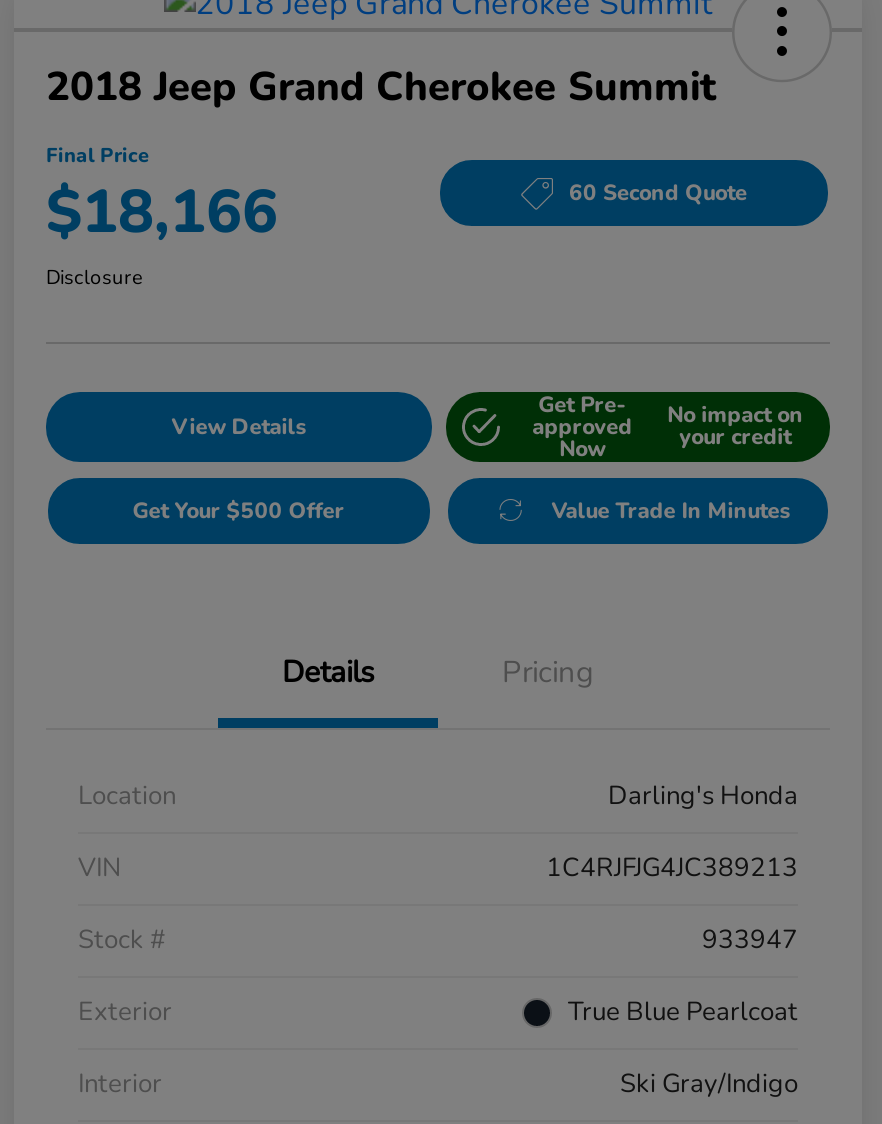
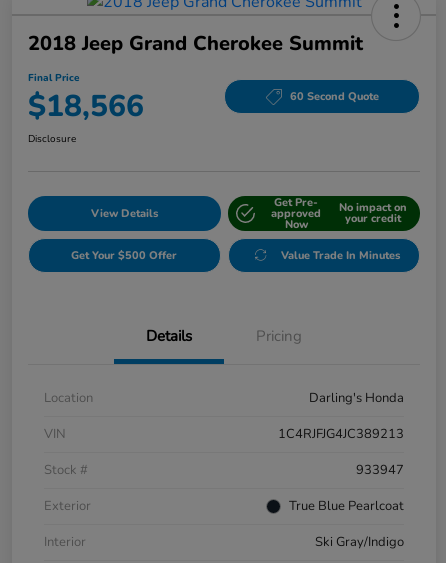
[46,172,278,254] $18,166 -> [28,86,144,127] $18,566

